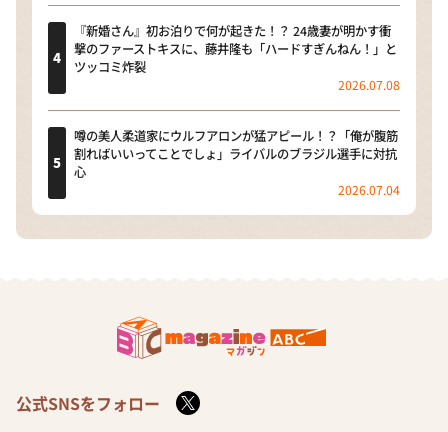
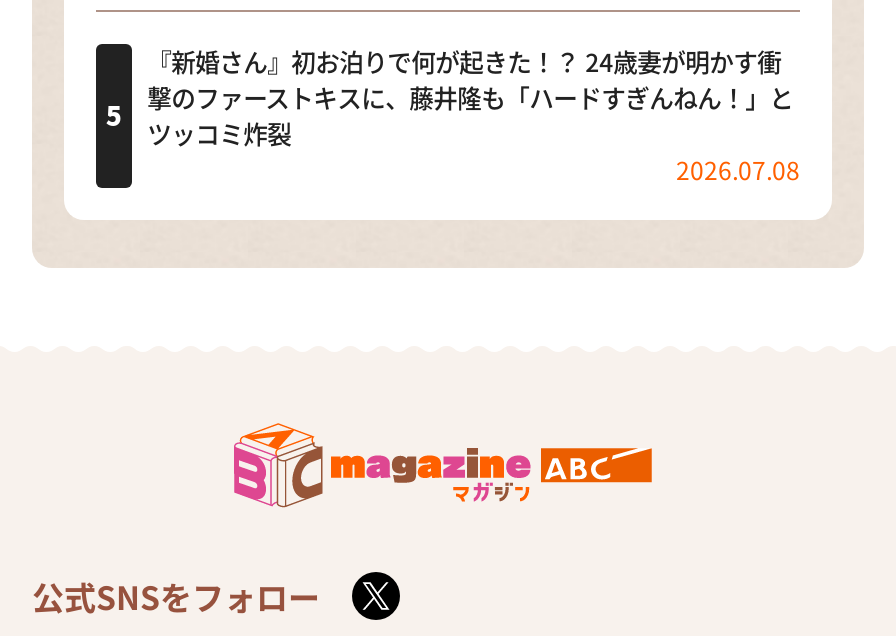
[74,127,400,199] 噂の美人柔道家にウルフアロンが猛アピール！？「俺が腹筋 | 割ればいいってことでしょ」ライバルのブラジル選手に対抗 | 心 | 2026.07.04 -> none

